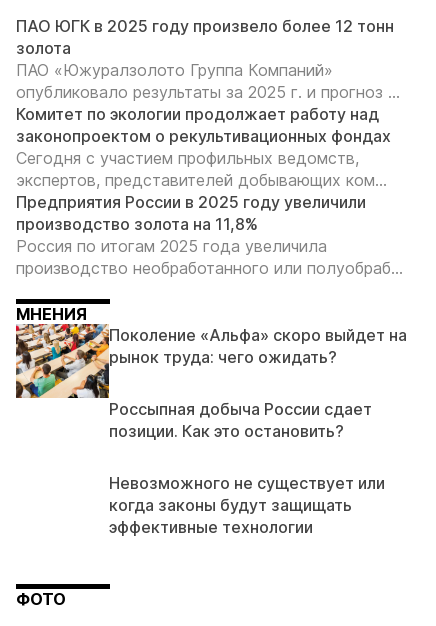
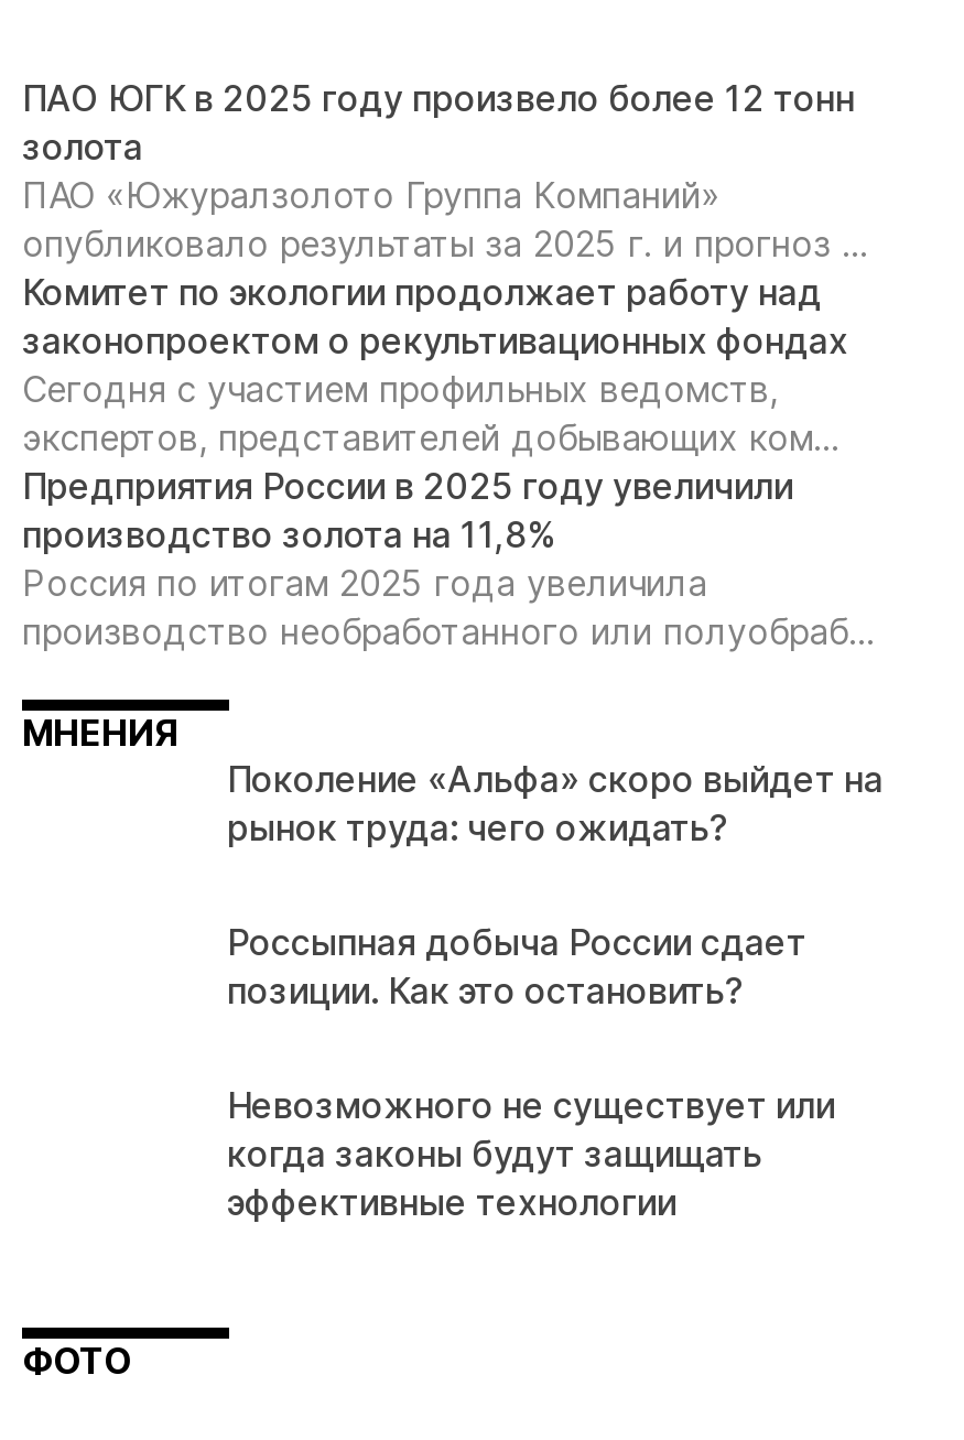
[15,323,110,399] [image] -> none

